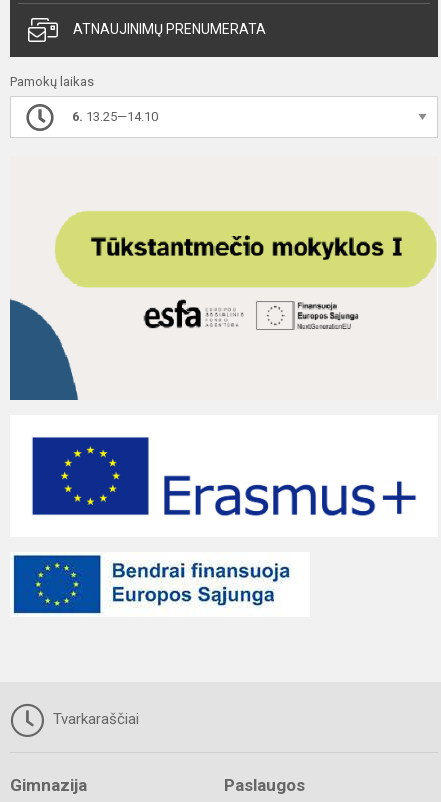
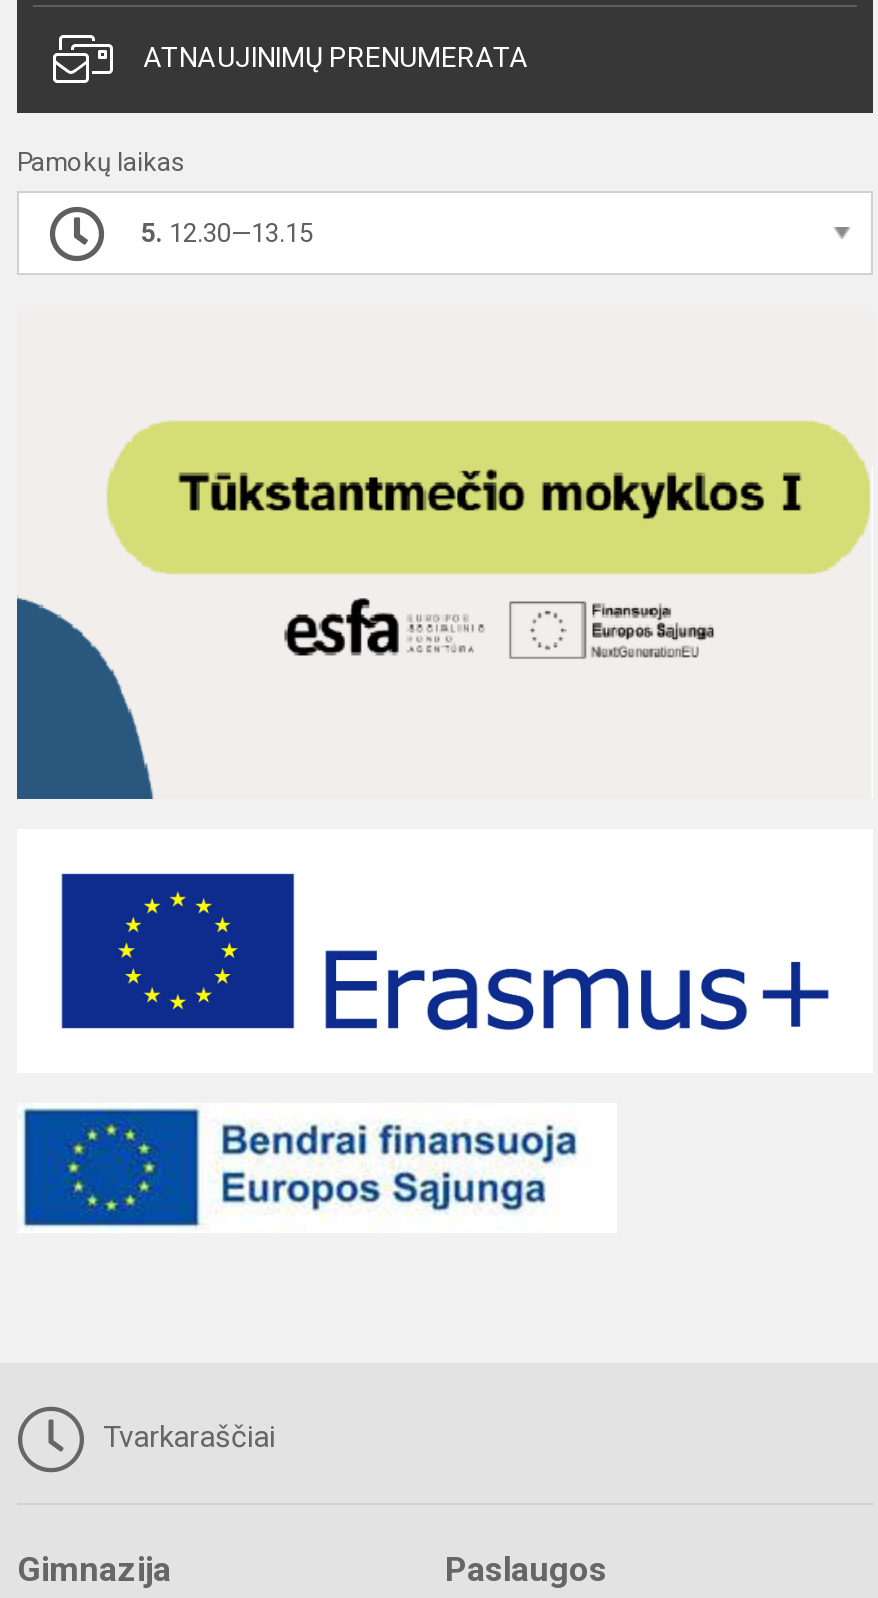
[72,109,158,124] 6. 13.25—14.10 -> [141,218,313,248] 5. 12.30—13.15

